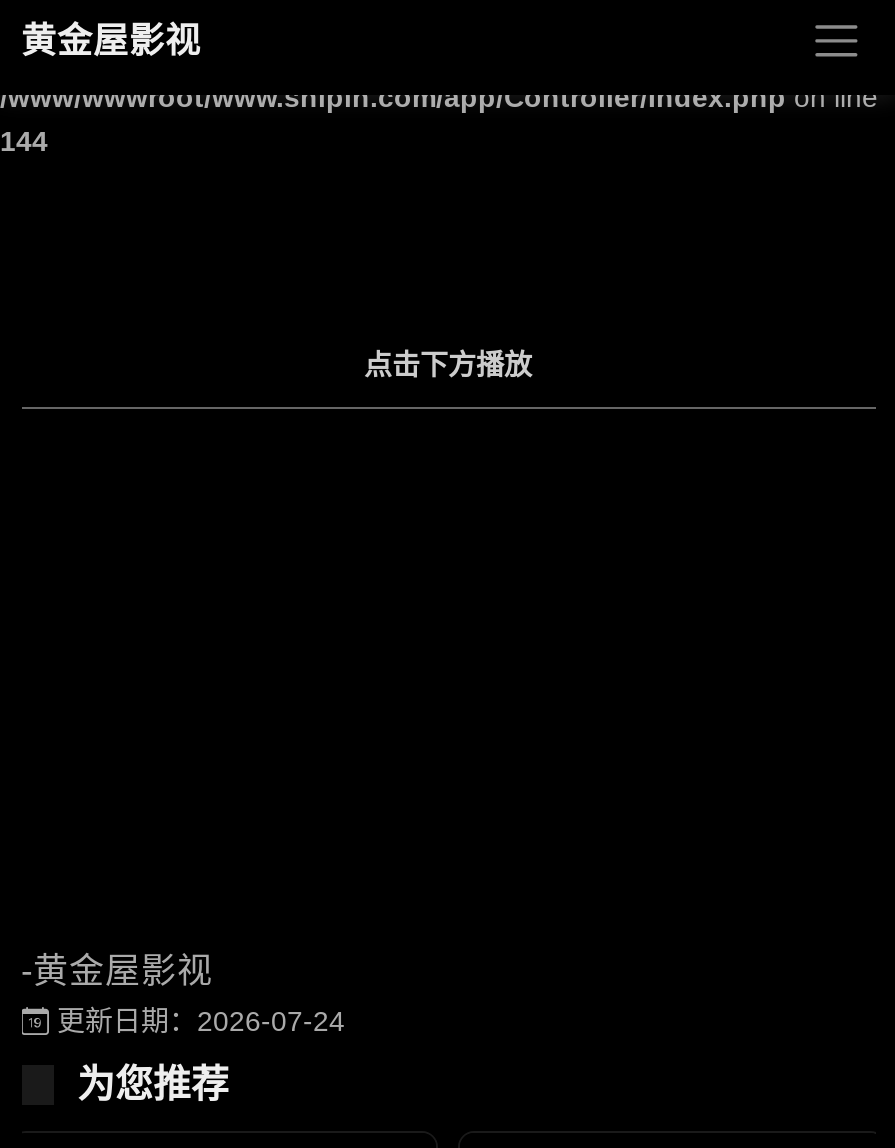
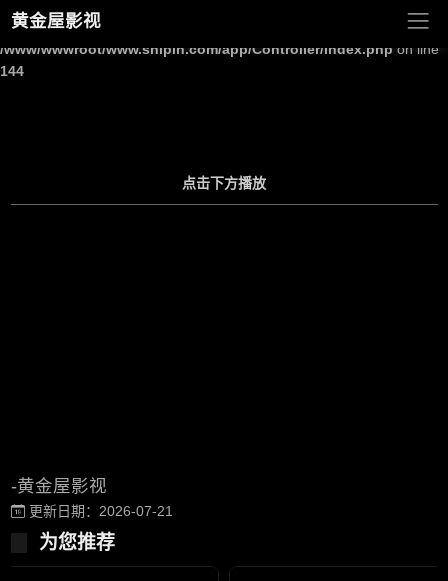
[49,1005,345,1037] 更新日期：2026-07-24 -> [24,503,172,519] 更新日期：2026-07-21

